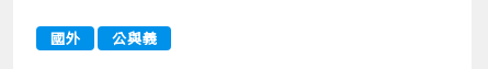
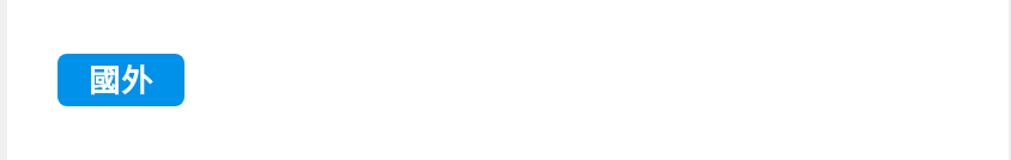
[112,27,157,48] 公與義 -> none

